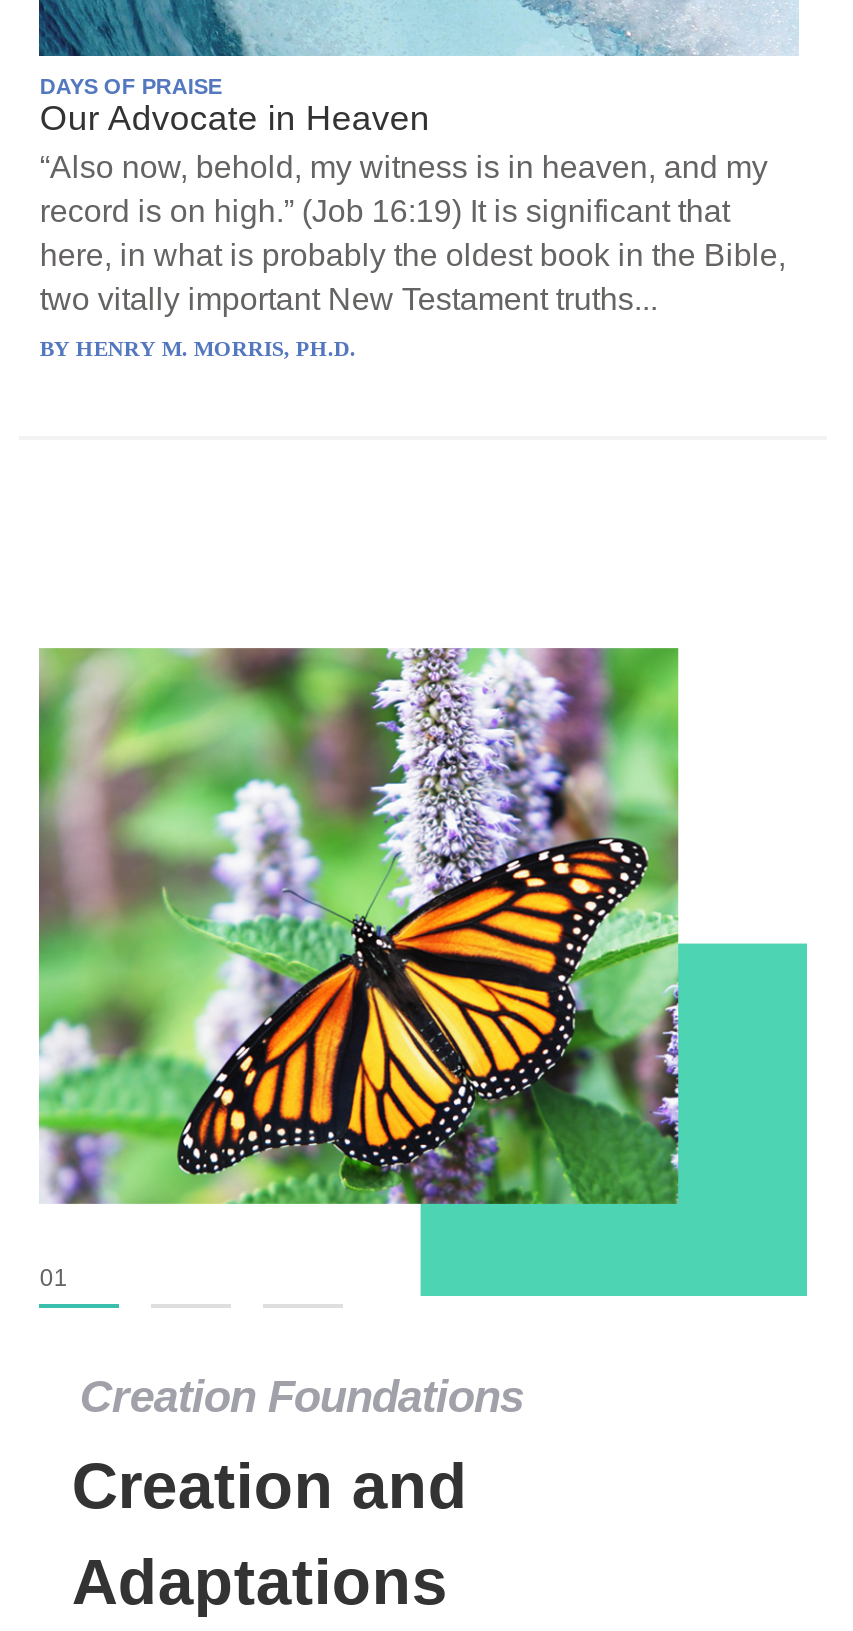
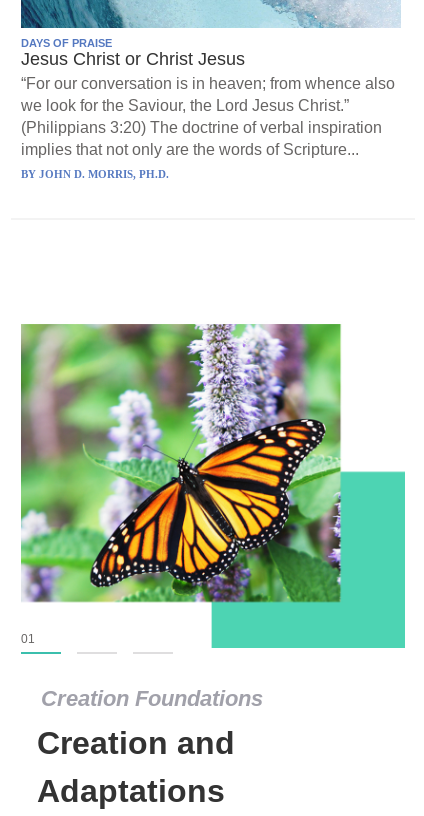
[40,97,786,315] Our Advocate in Heaven | “Also now, behold, my witness is in heaven, and my | record is on high.” (Job 16:19) It is significant that | here, in what is probably the oldest book in the Bible, | two vitally important New Testament truths... -> [21,48,395,157] Jesus Christ or Christ Jesus | “For our conversation is in heaven; from whence also | we look for the Saviour, the Lord Jesus Christ.” | (Philippians 3:20) The doctrine of verbal inspiration | implies that not only are the words of Scripture...
[40,335,356,359] BY HENRY M. MORRIS, PH.D. -> [21,167,169,179] BY JOHN D. MORRIS, PH.D.

